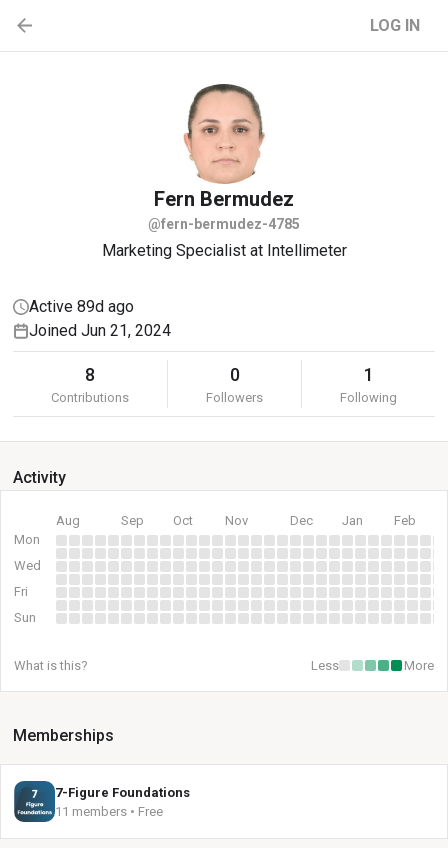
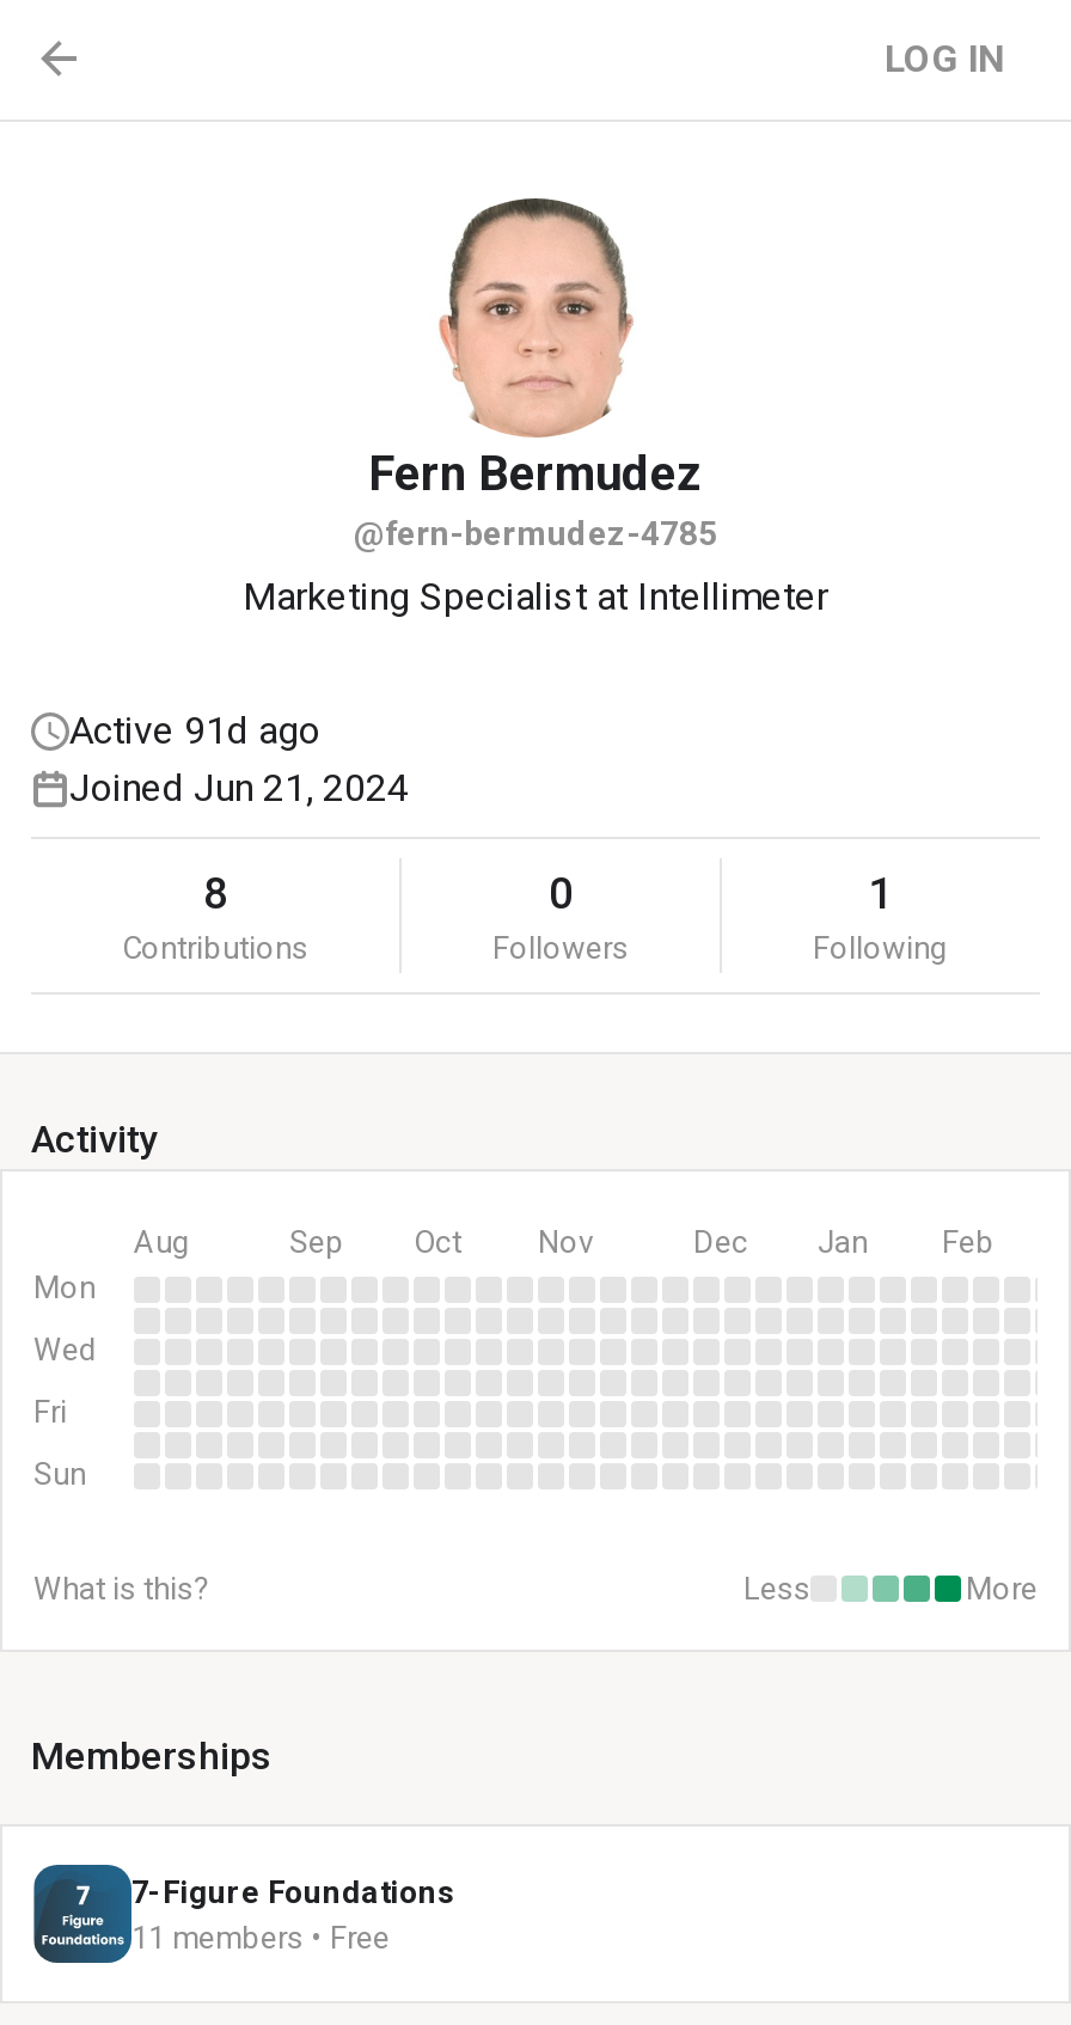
[29,297,134,316] Active 89d ago -> [69,708,320,753] Active 91d ago

